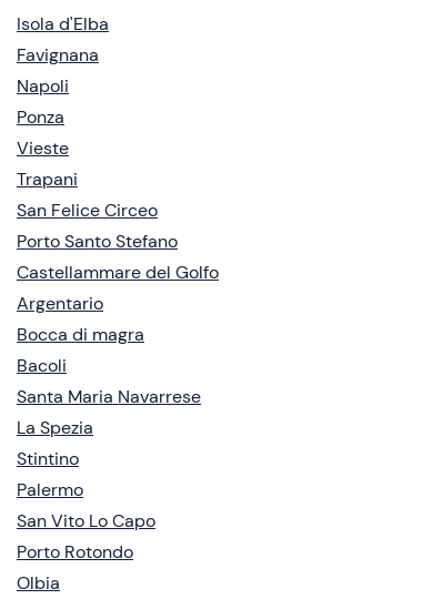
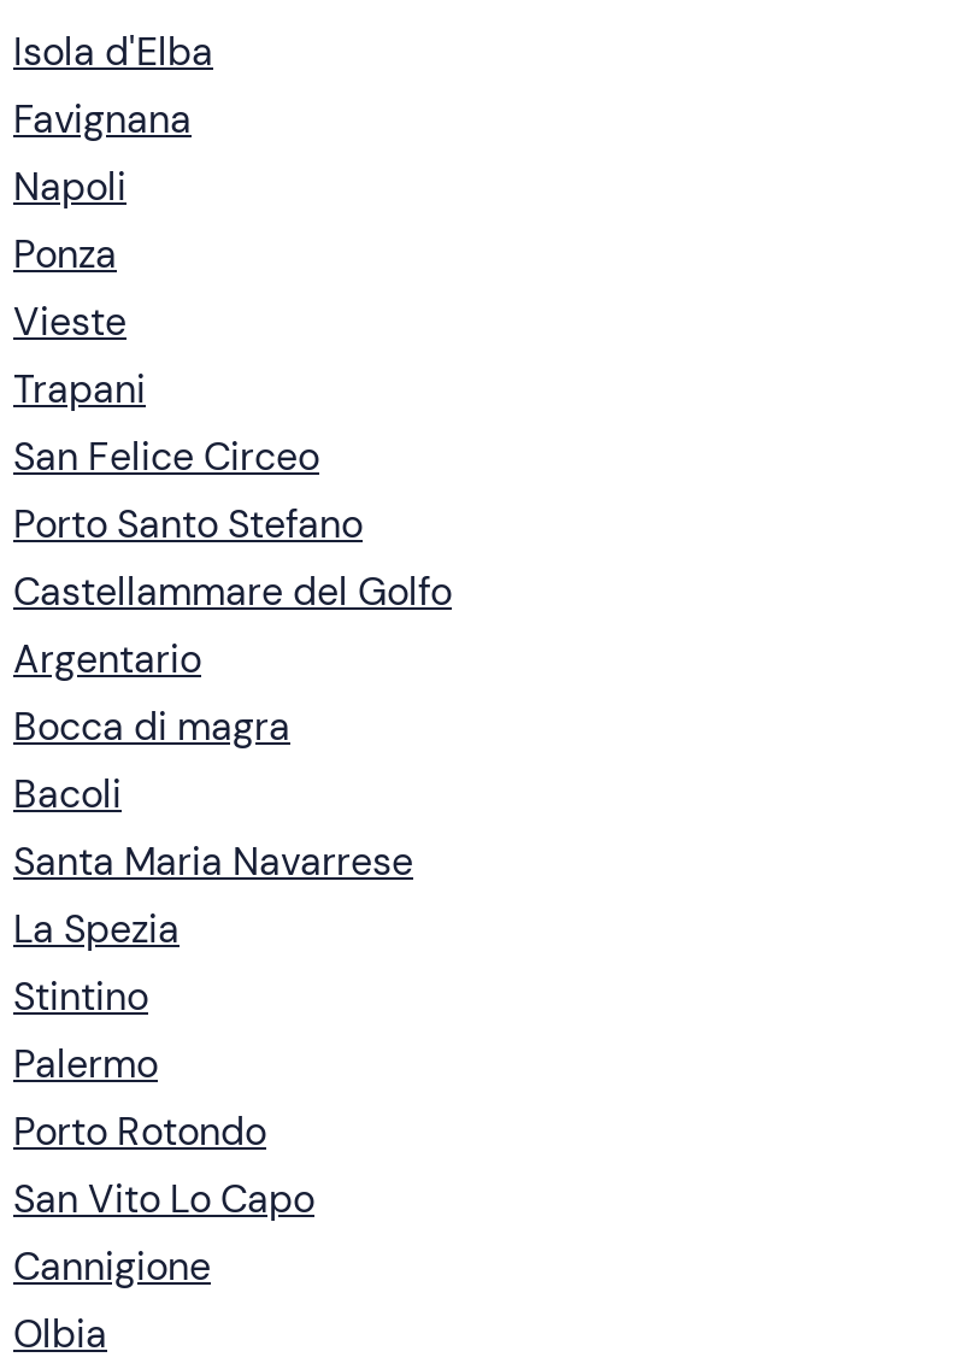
none -> [13,1241,211,1292] Cannigione
moved [17,540,133,564] -> [13,1107,266,1157]: Porto Rotondo

